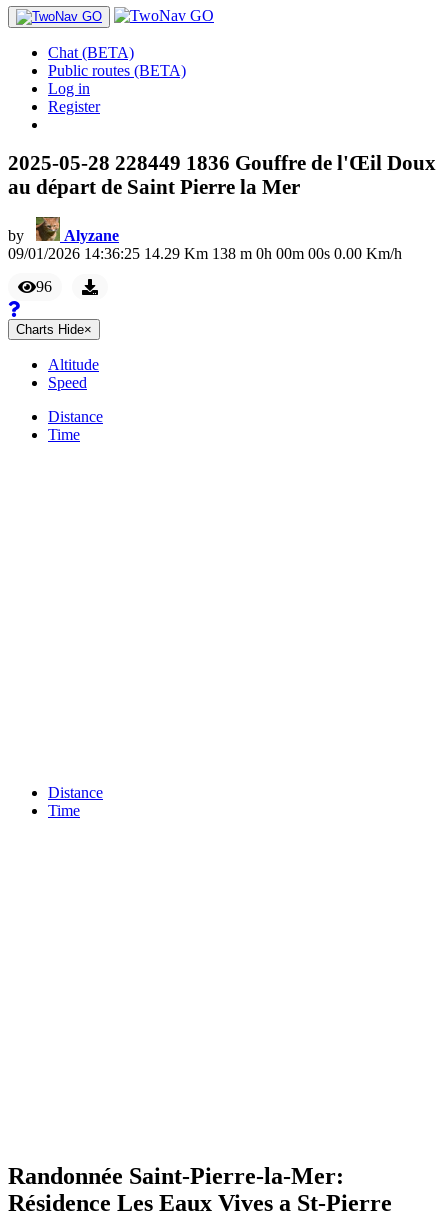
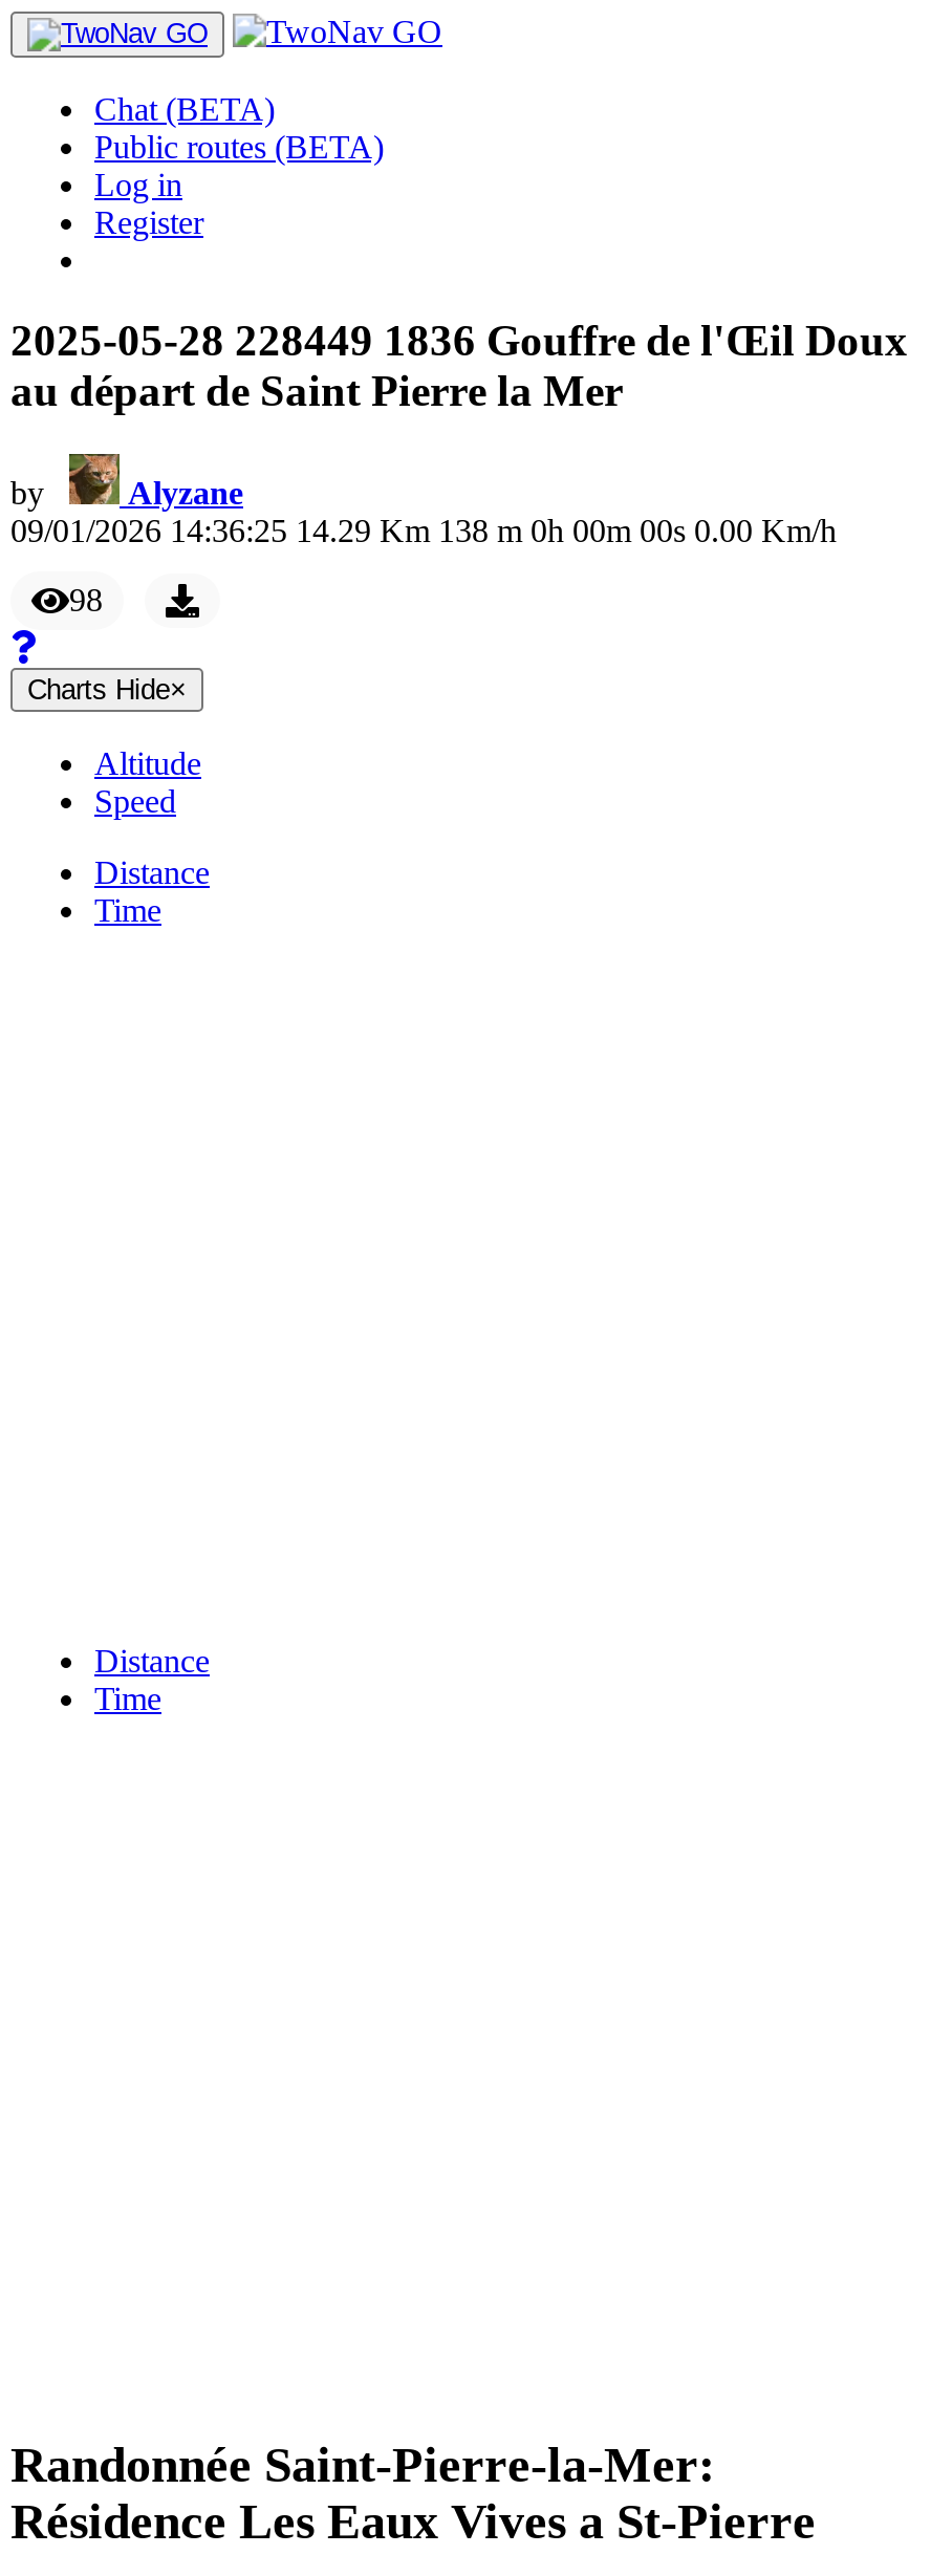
[36,277,52,294] 96 -> [69,581,103,616] 98

